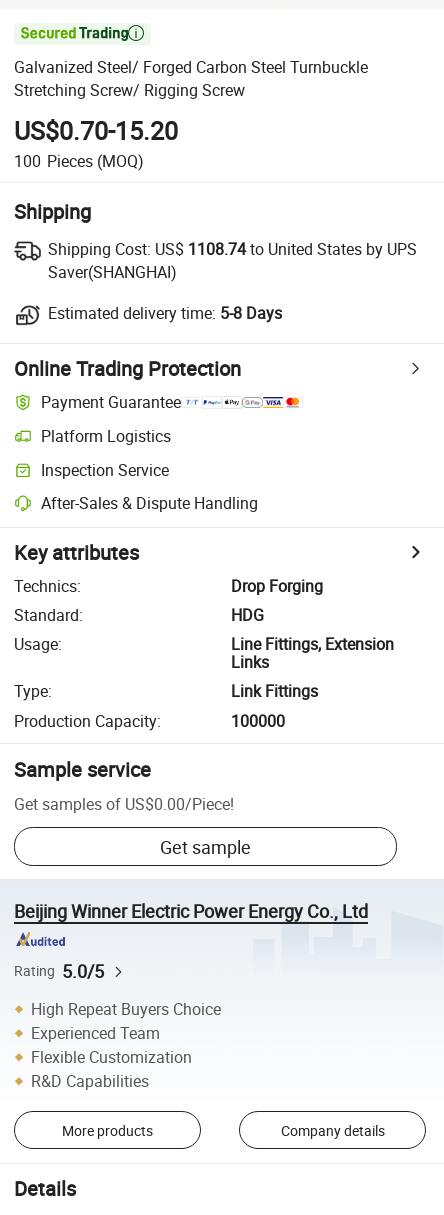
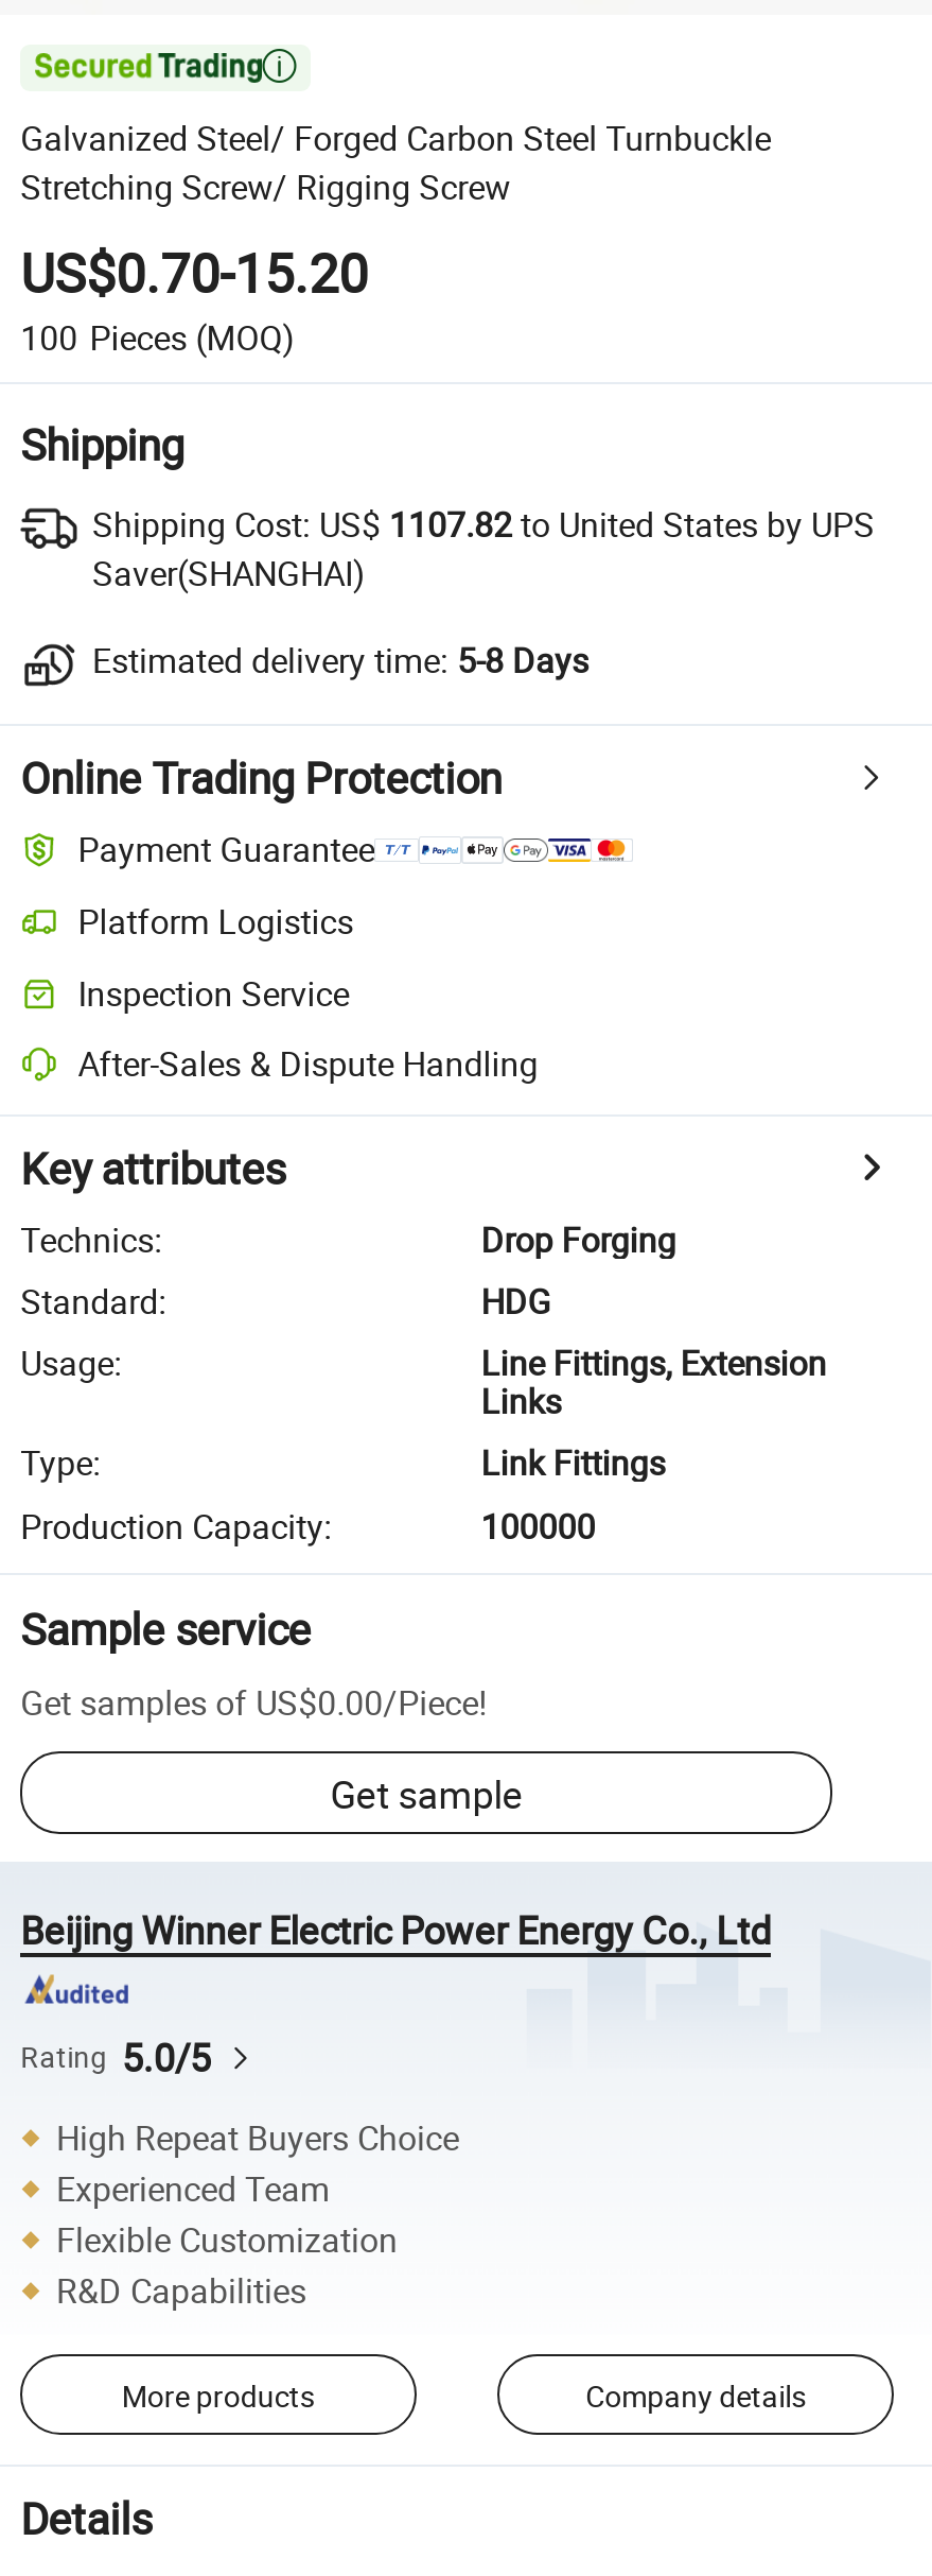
[48,238,417,260] Shipping Cost: US$1108.74 to United States by UPS -> [92,501,875,547] Shipping Cost: US$1107.82 to United States by UPS

